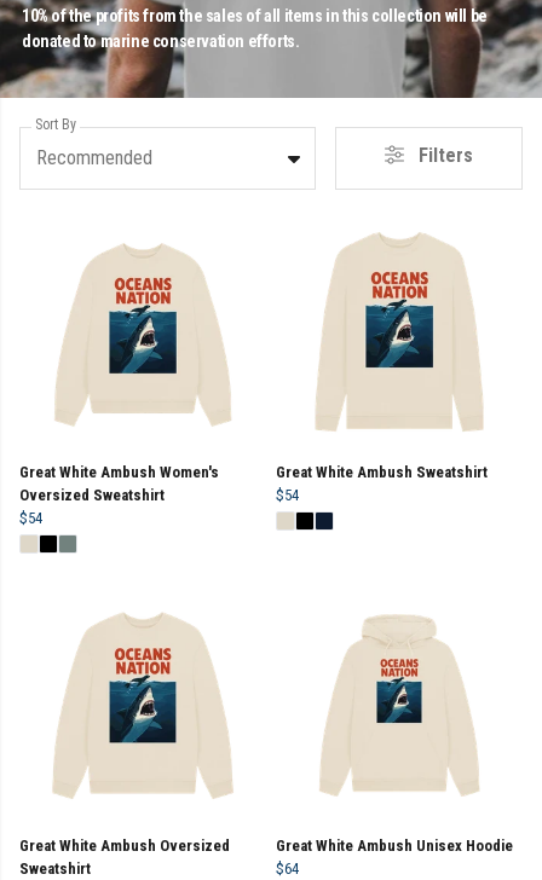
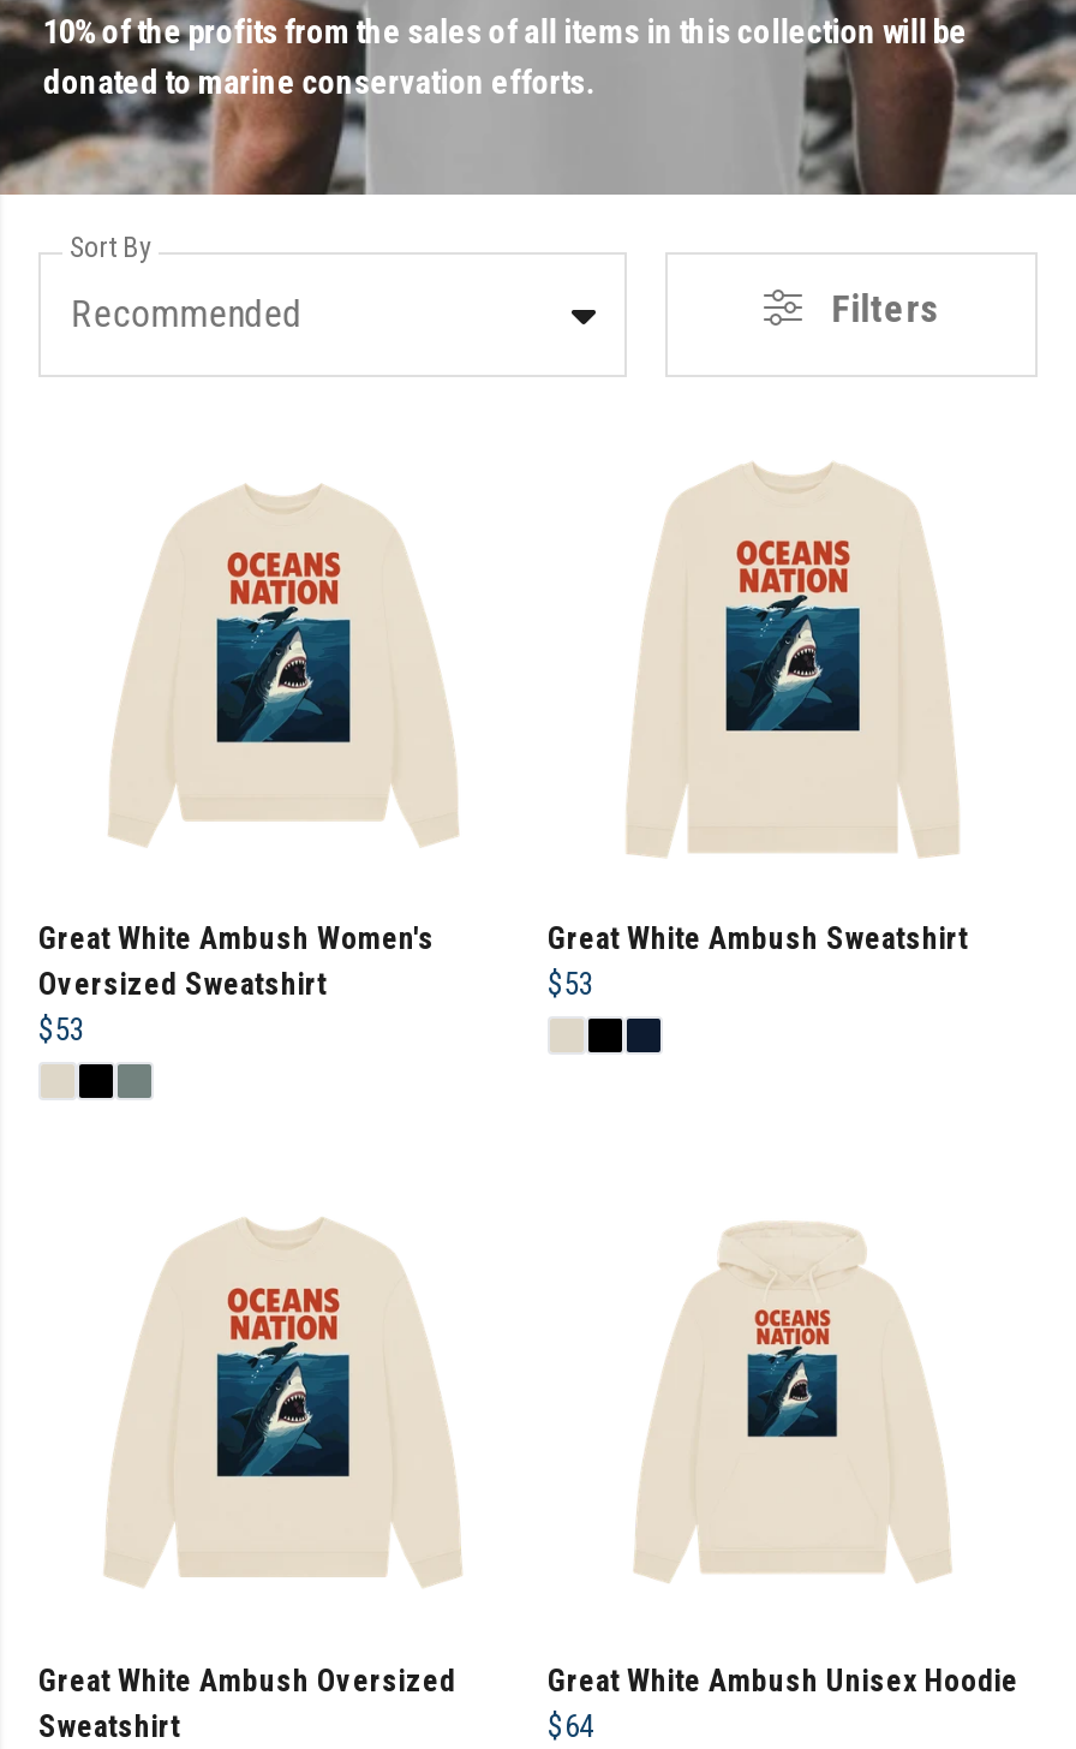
[276,485,299,504] $54 -> [548,965,593,1001] $53
[19,508,42,527] $54 -> [38,1010,84,1047] $53

